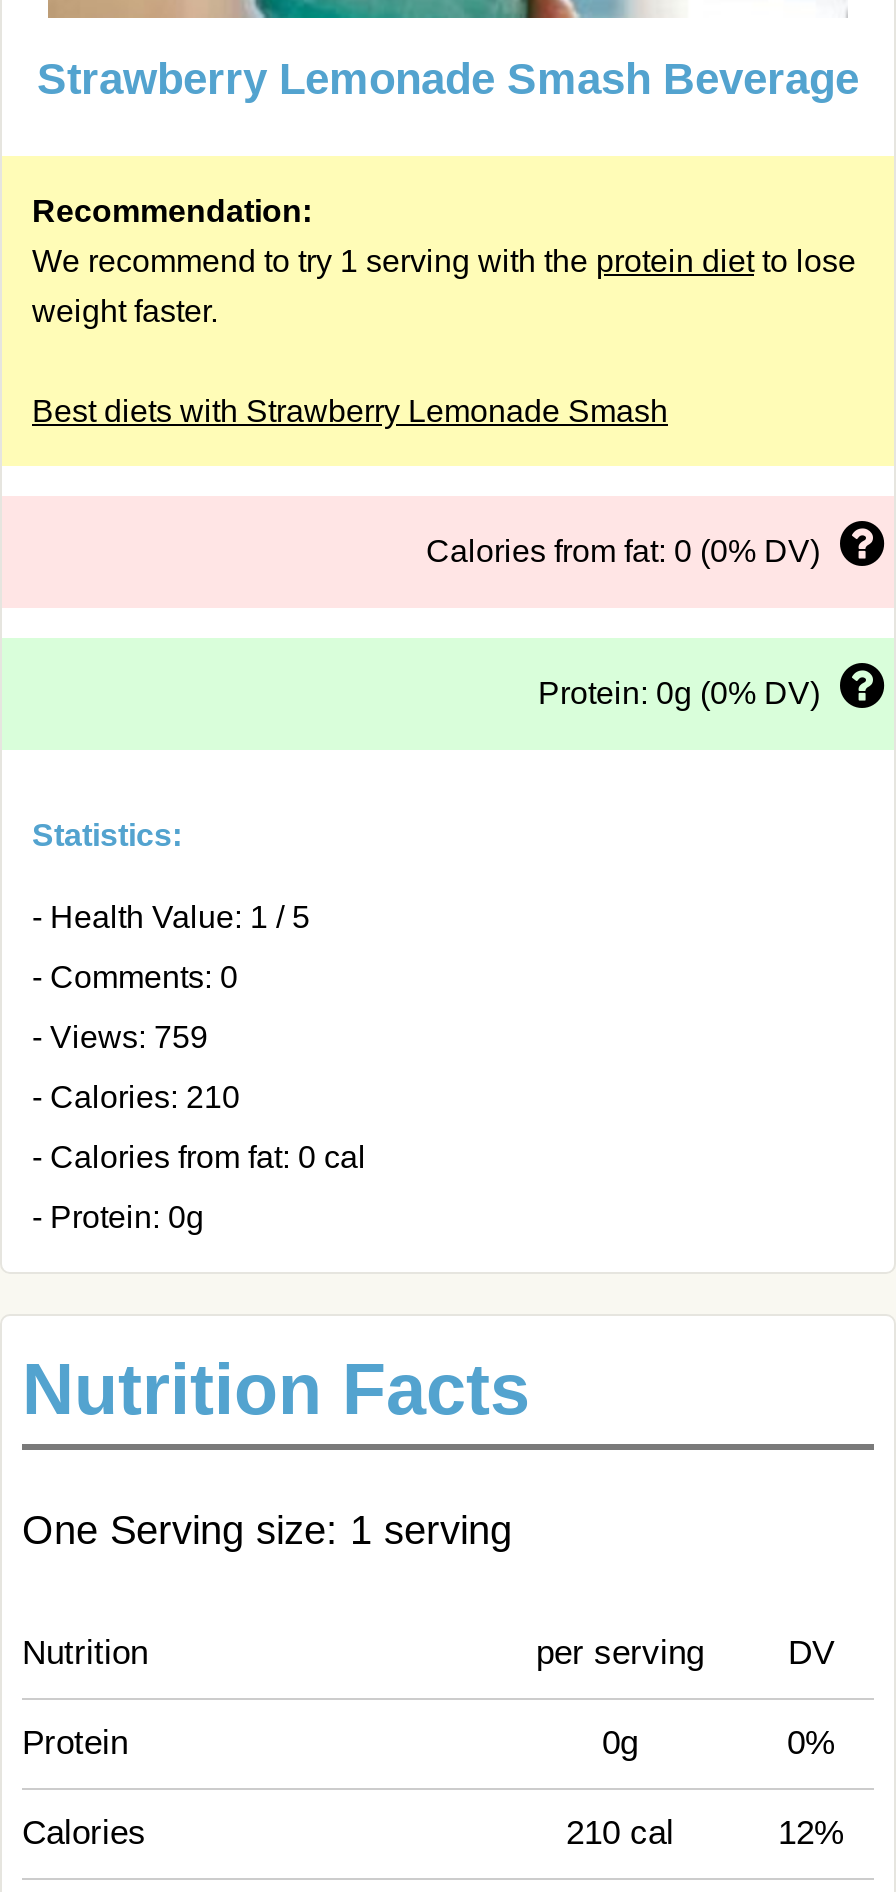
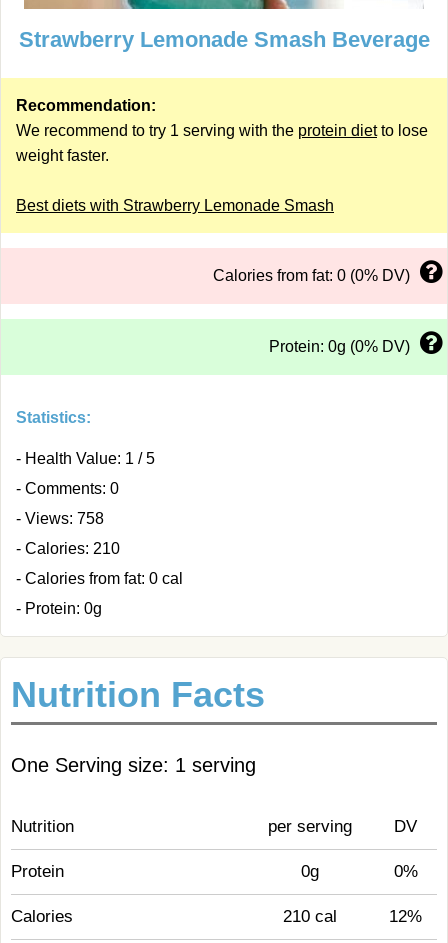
[32,1020,208,1054] - Views: 759 -> [16,510,104,527] - Views: 758

